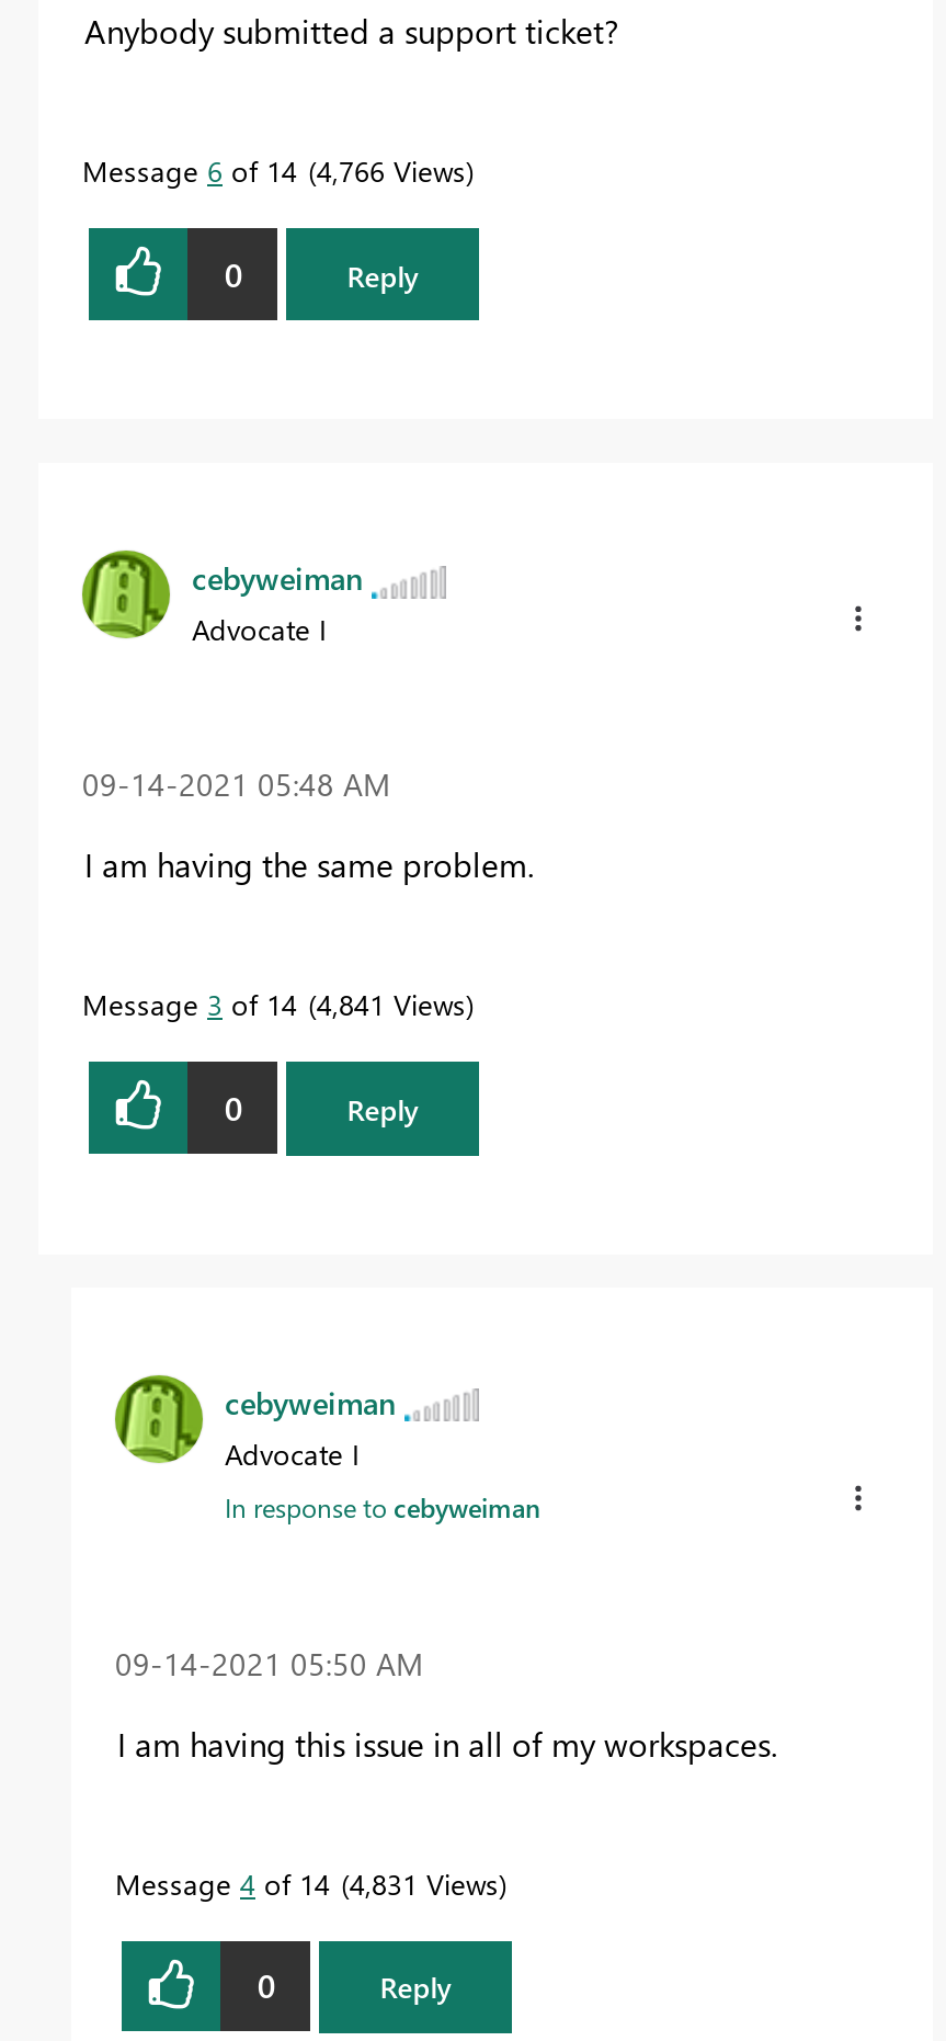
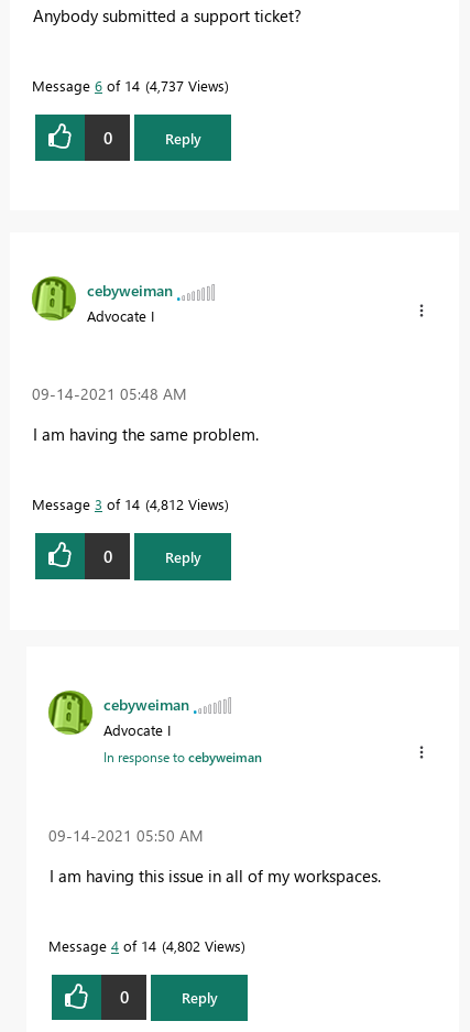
[82,151,466,189] Message 6 of 14 4,766 Views -> [32,76,225,95] Message 6 of 14 4,737 Views
[82,986,466,1023] Message 3 of 14 4,841 Views -> [32,495,225,514] Message 3 of 14 4,812 Views
[115,1864,499,1901] Message 4 of 14 4,831 Views -> [48,936,241,955] Message 4 of 14 4,802 Views

